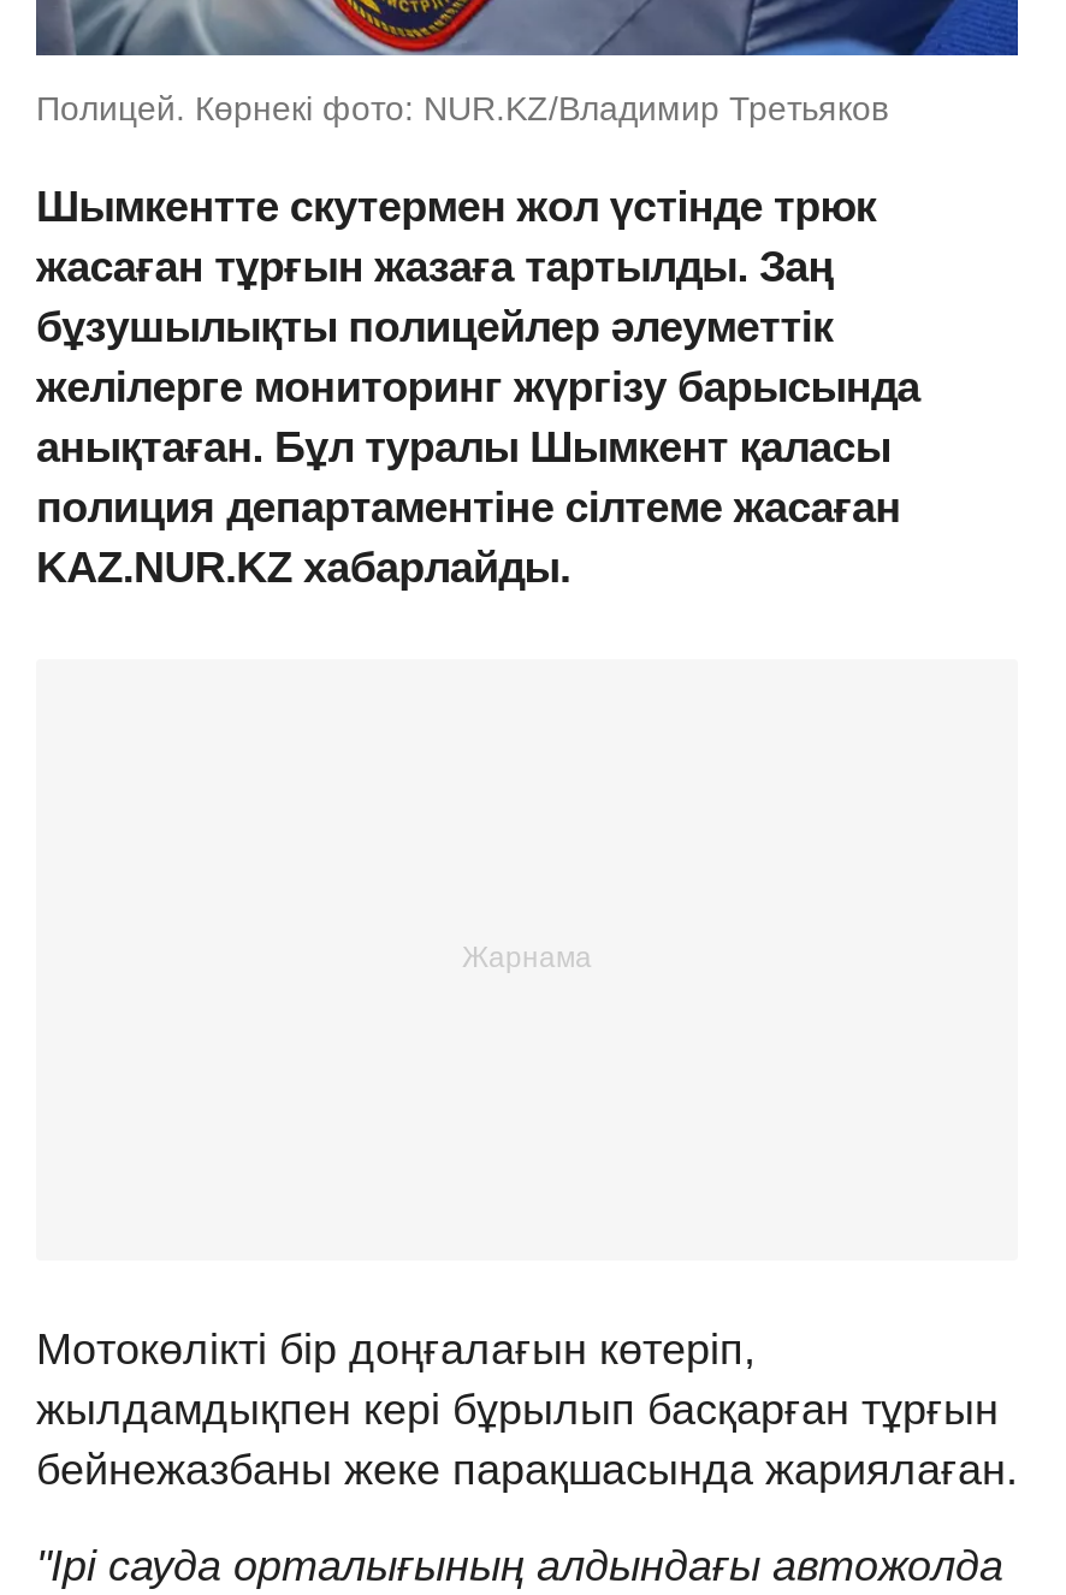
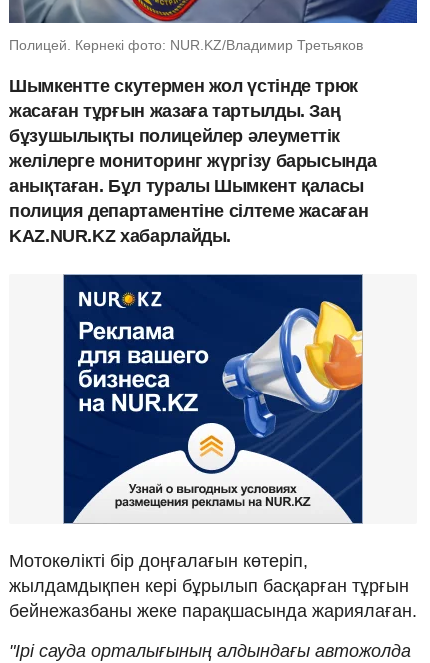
none -> [62,273,364,525] [image]

